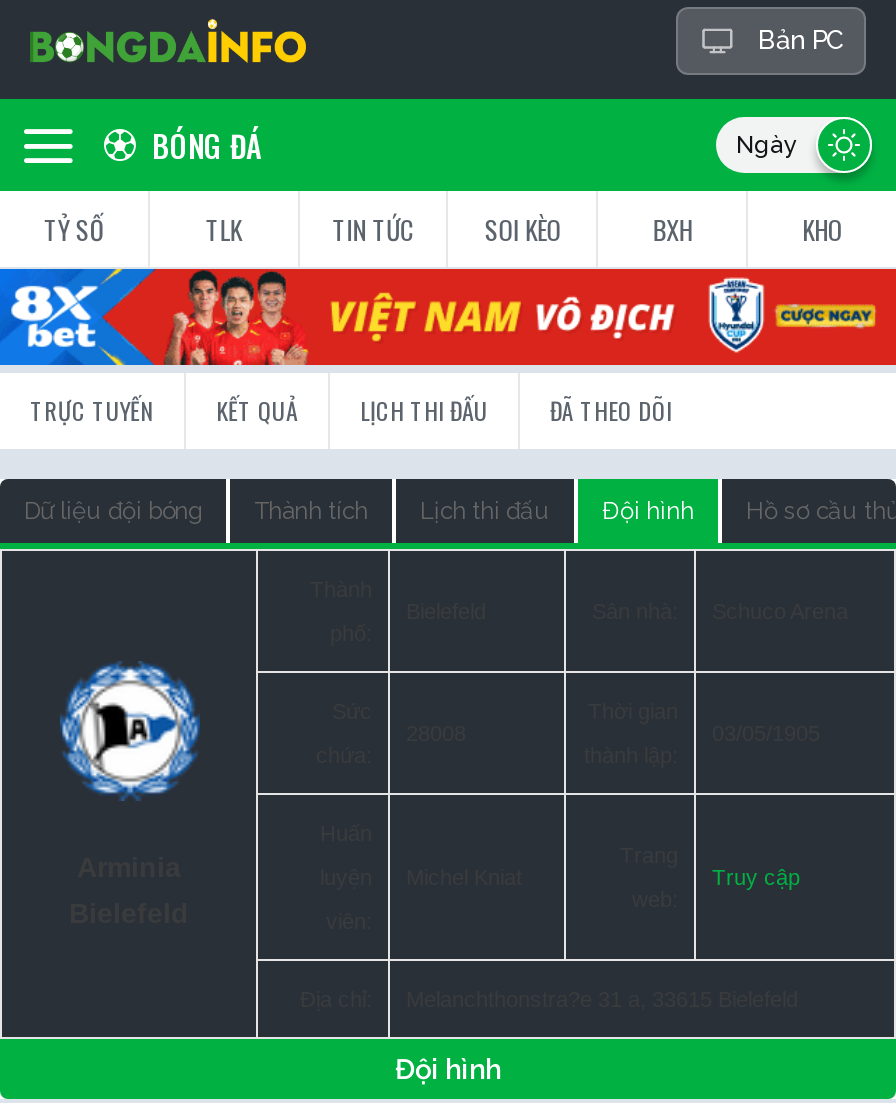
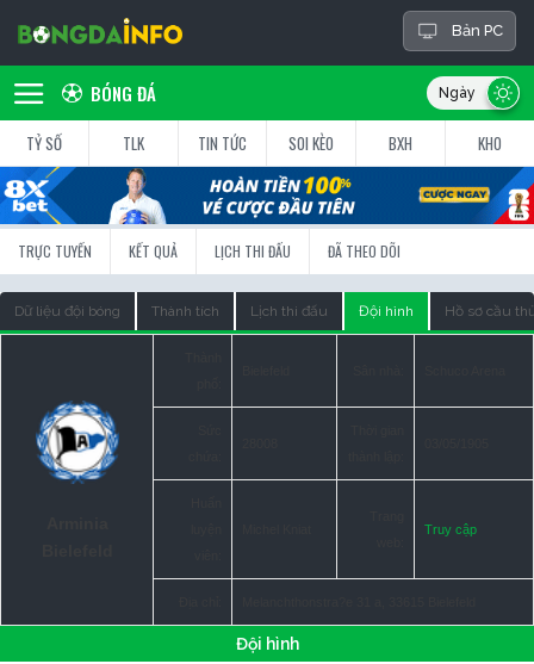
[8,267,890,367] [image] -> [4,166,530,225] [image]

